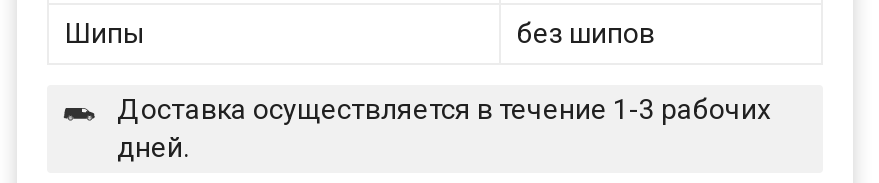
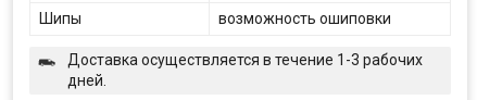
[517,17,655,49] без шипов -> [218,10,391,27] возможность ошиповки

